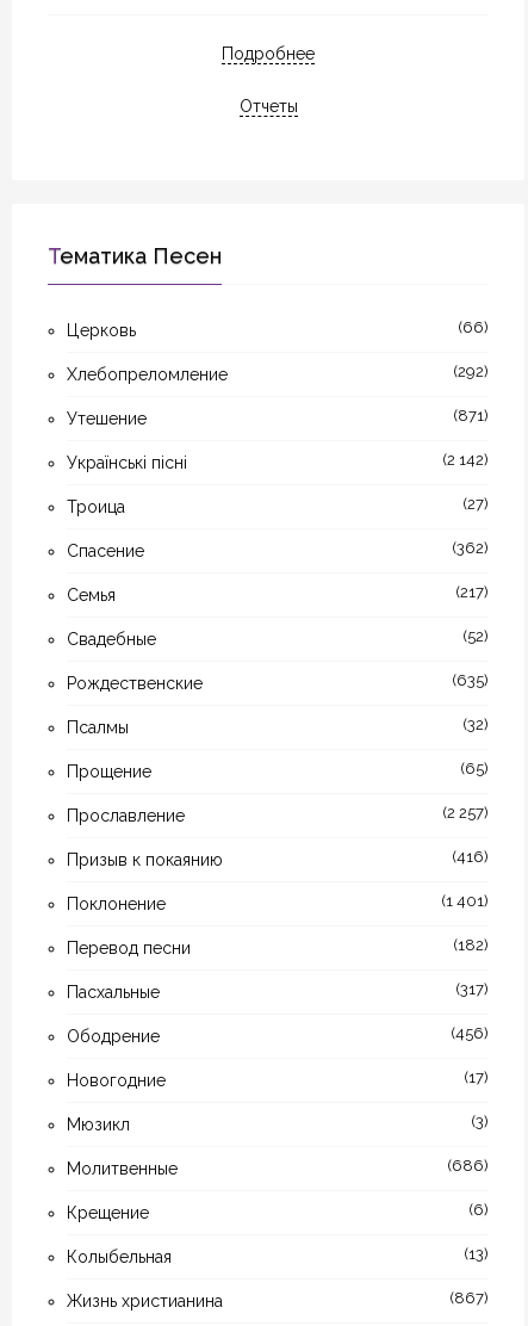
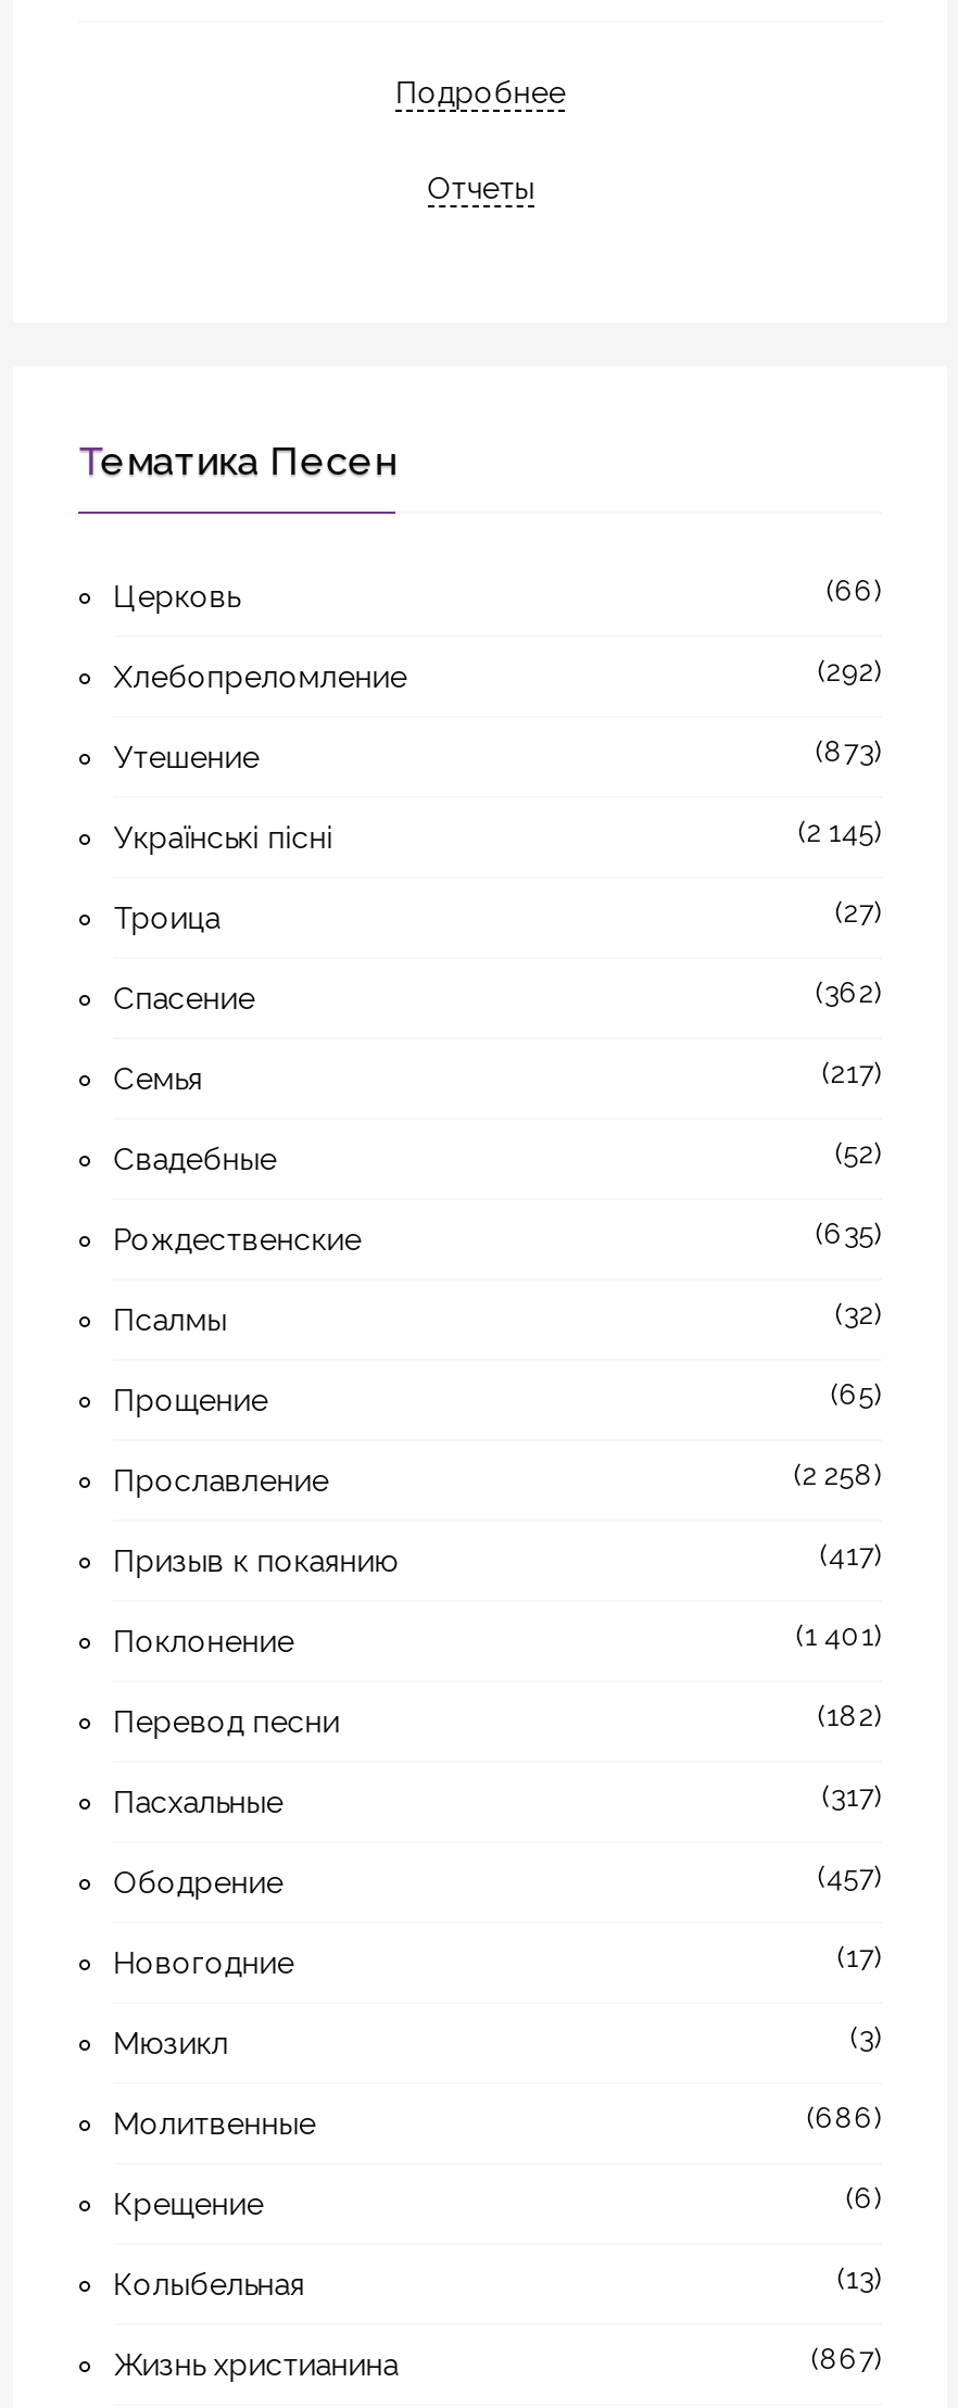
[453,407,489,425] (871) -> [815,735,883,768] (873)
[443,451,489,469] (2 142) -> [798,816,883,848] (2 145)
[443,804,489,822] (2 257) -> [794,1459,883,1491] (2 258)
[452,848,489,866] (416) -> [820,1539,883,1572] (417)
[451,1024,489,1042] (456) -> [817,1861,883,1893] (457)

